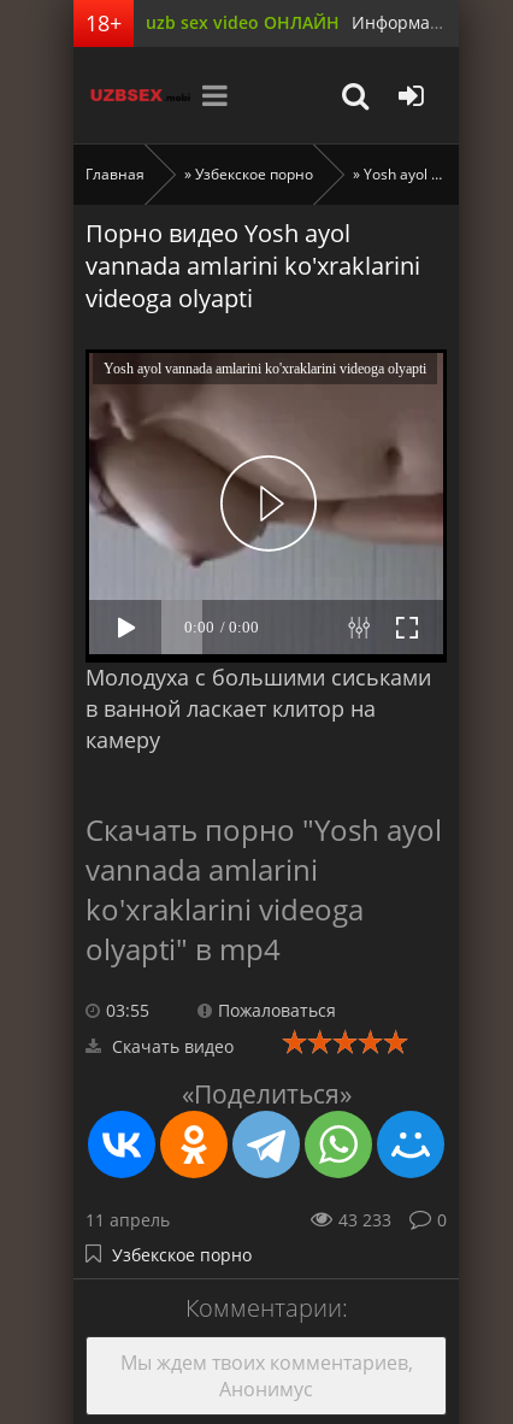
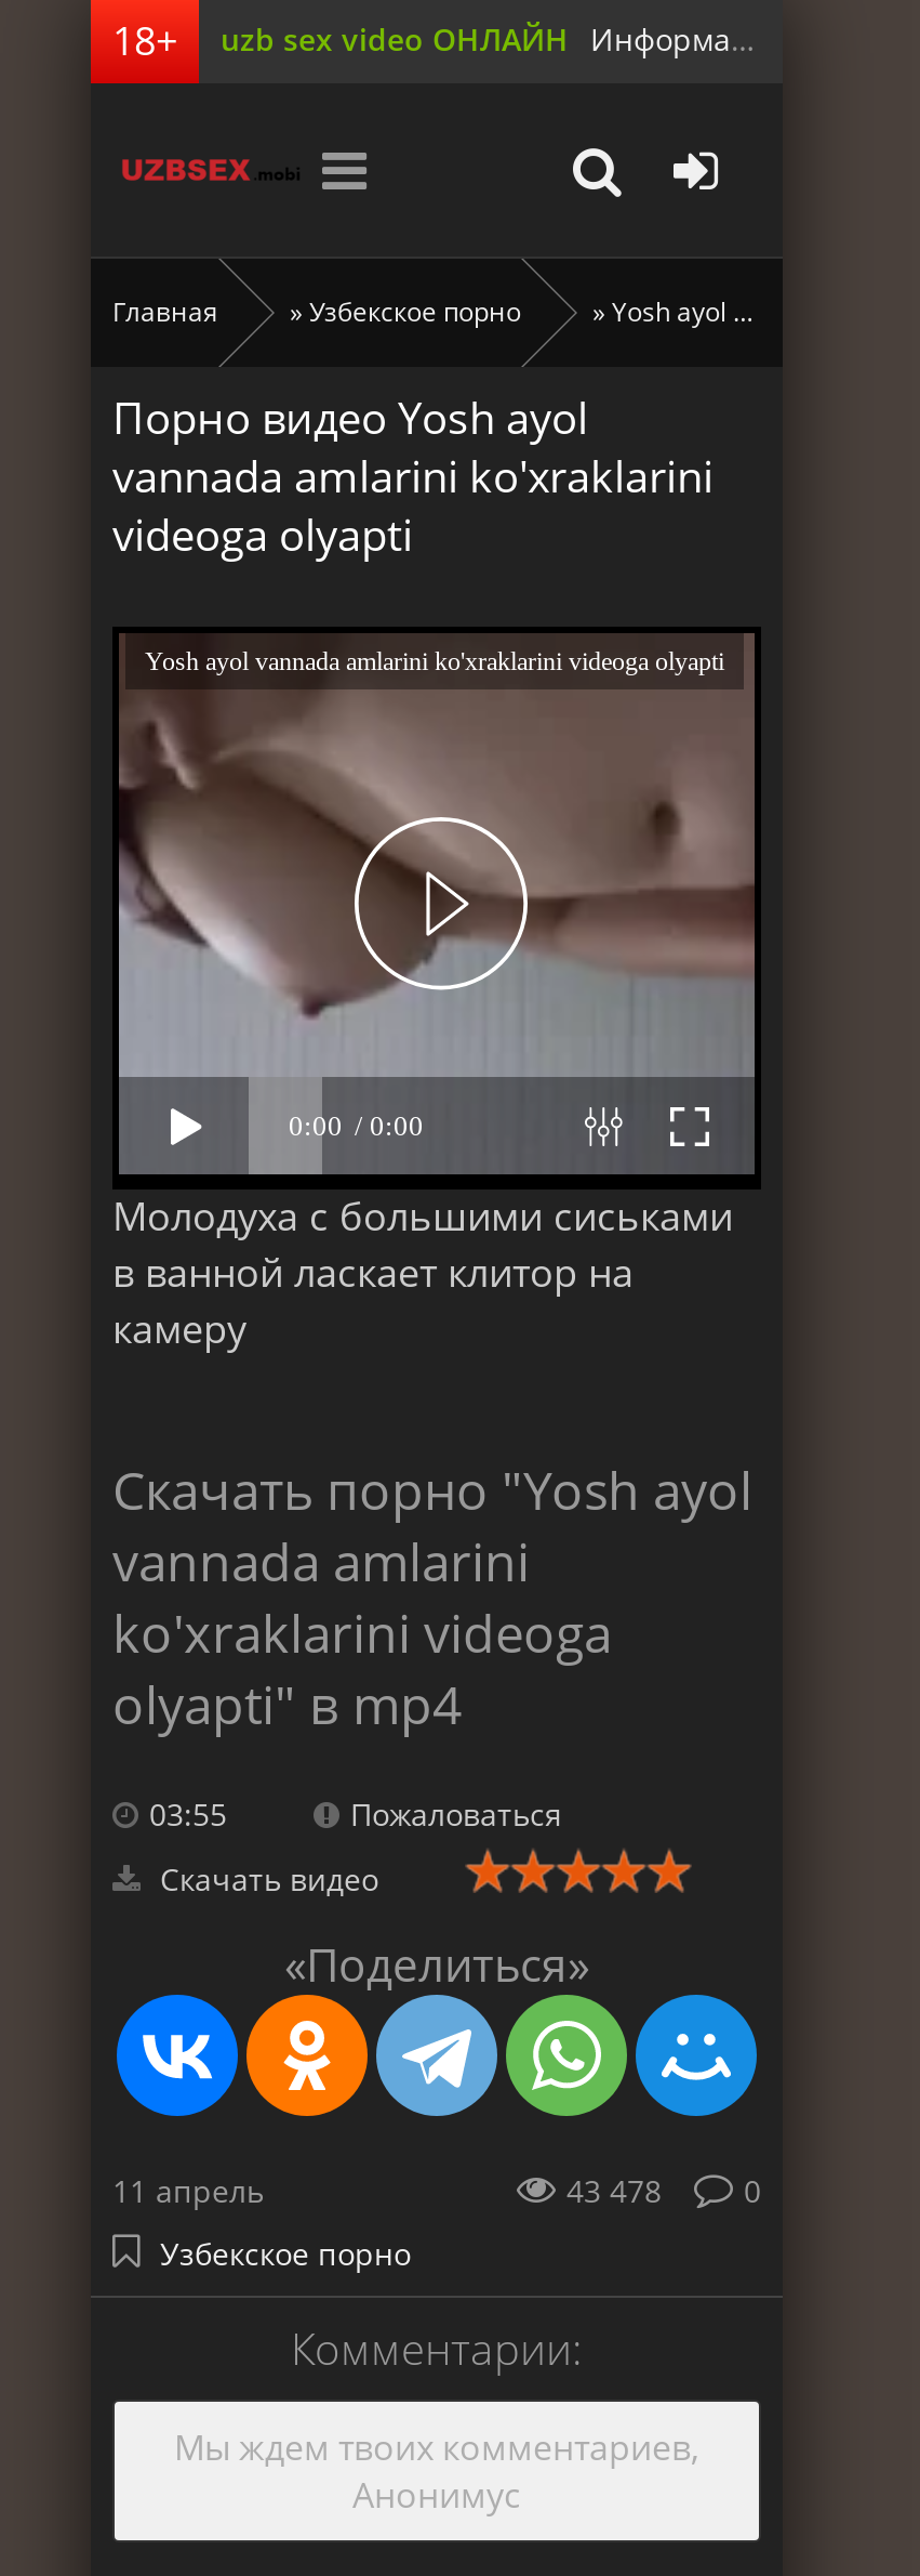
[338,1208,447,1231] 43 233 0 -> [566,2170,761,2211] 43 478 0

